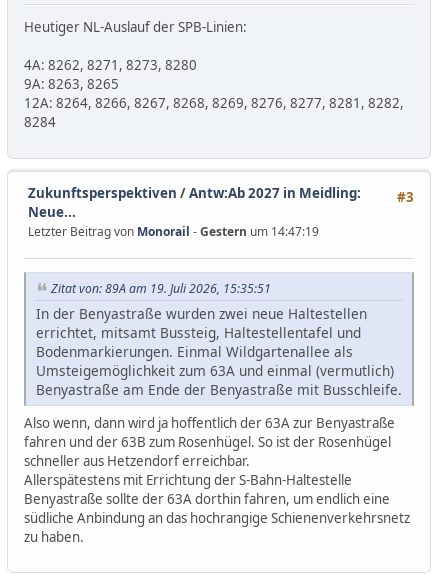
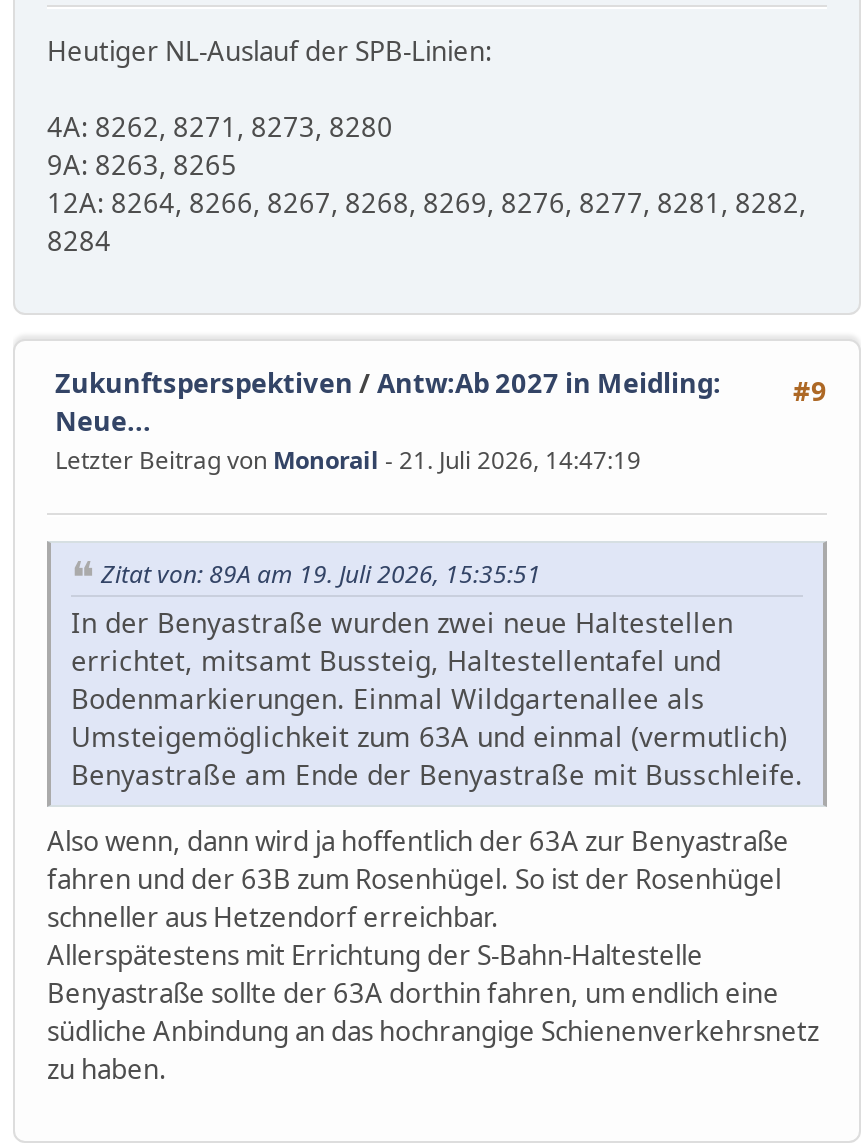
[28,184,414,206] Zukunftsperspektiven / Antw:Ab 2027 in Meidling: #3 -> [55,364,827,408] Zukunftsperspektiven / Antw:Ab 2027 in Meidling: #9
[28,223,319,240] Letzter Beitrag von Monorail - Gestern um 14:47:19 -> [55,442,641,476] Letzter Beitrag von Monorail - 21. Juli 2026, 14:47:19

